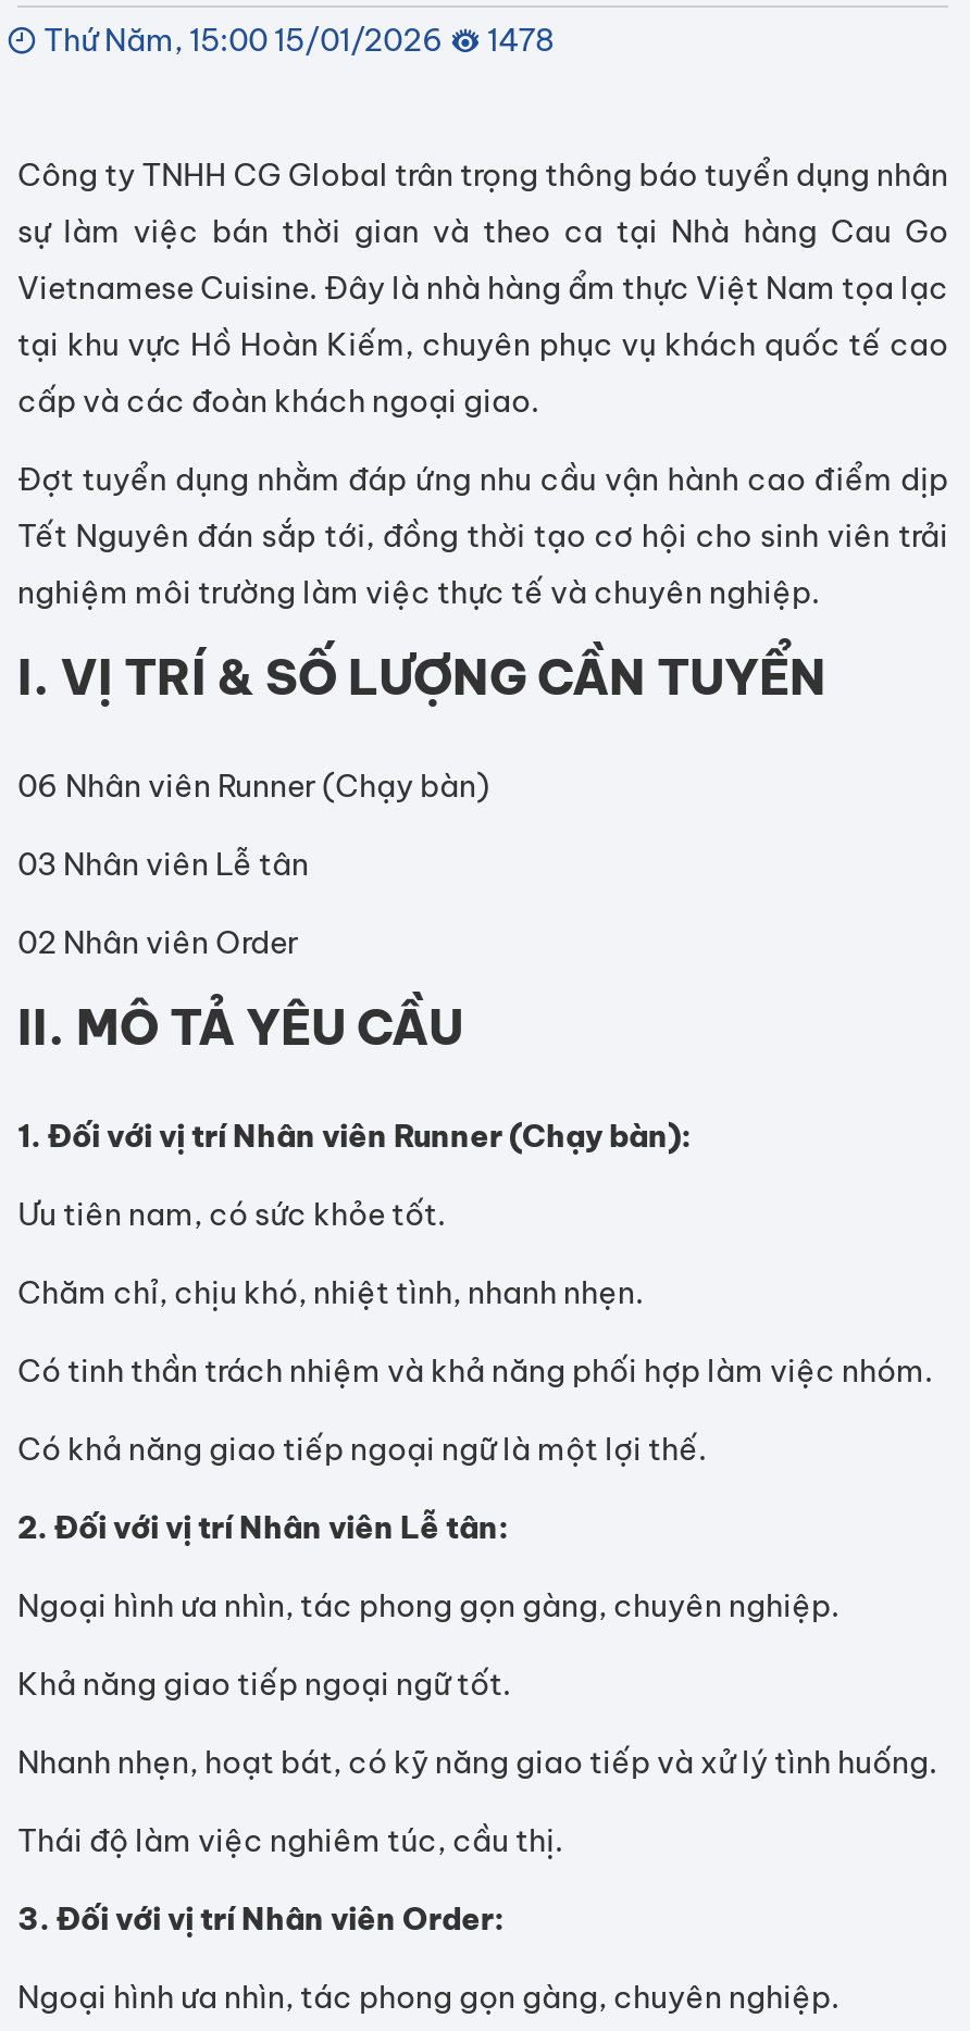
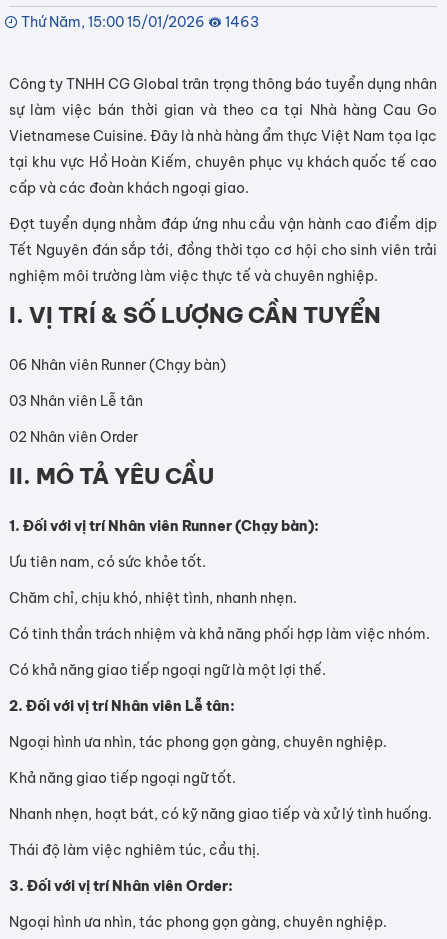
[43,20,555,59] Thứ Năm, 15:00 15/01/2026 1478 -> [21,12,259,30] Thứ Năm, 15:00 15/01/2026 1463

